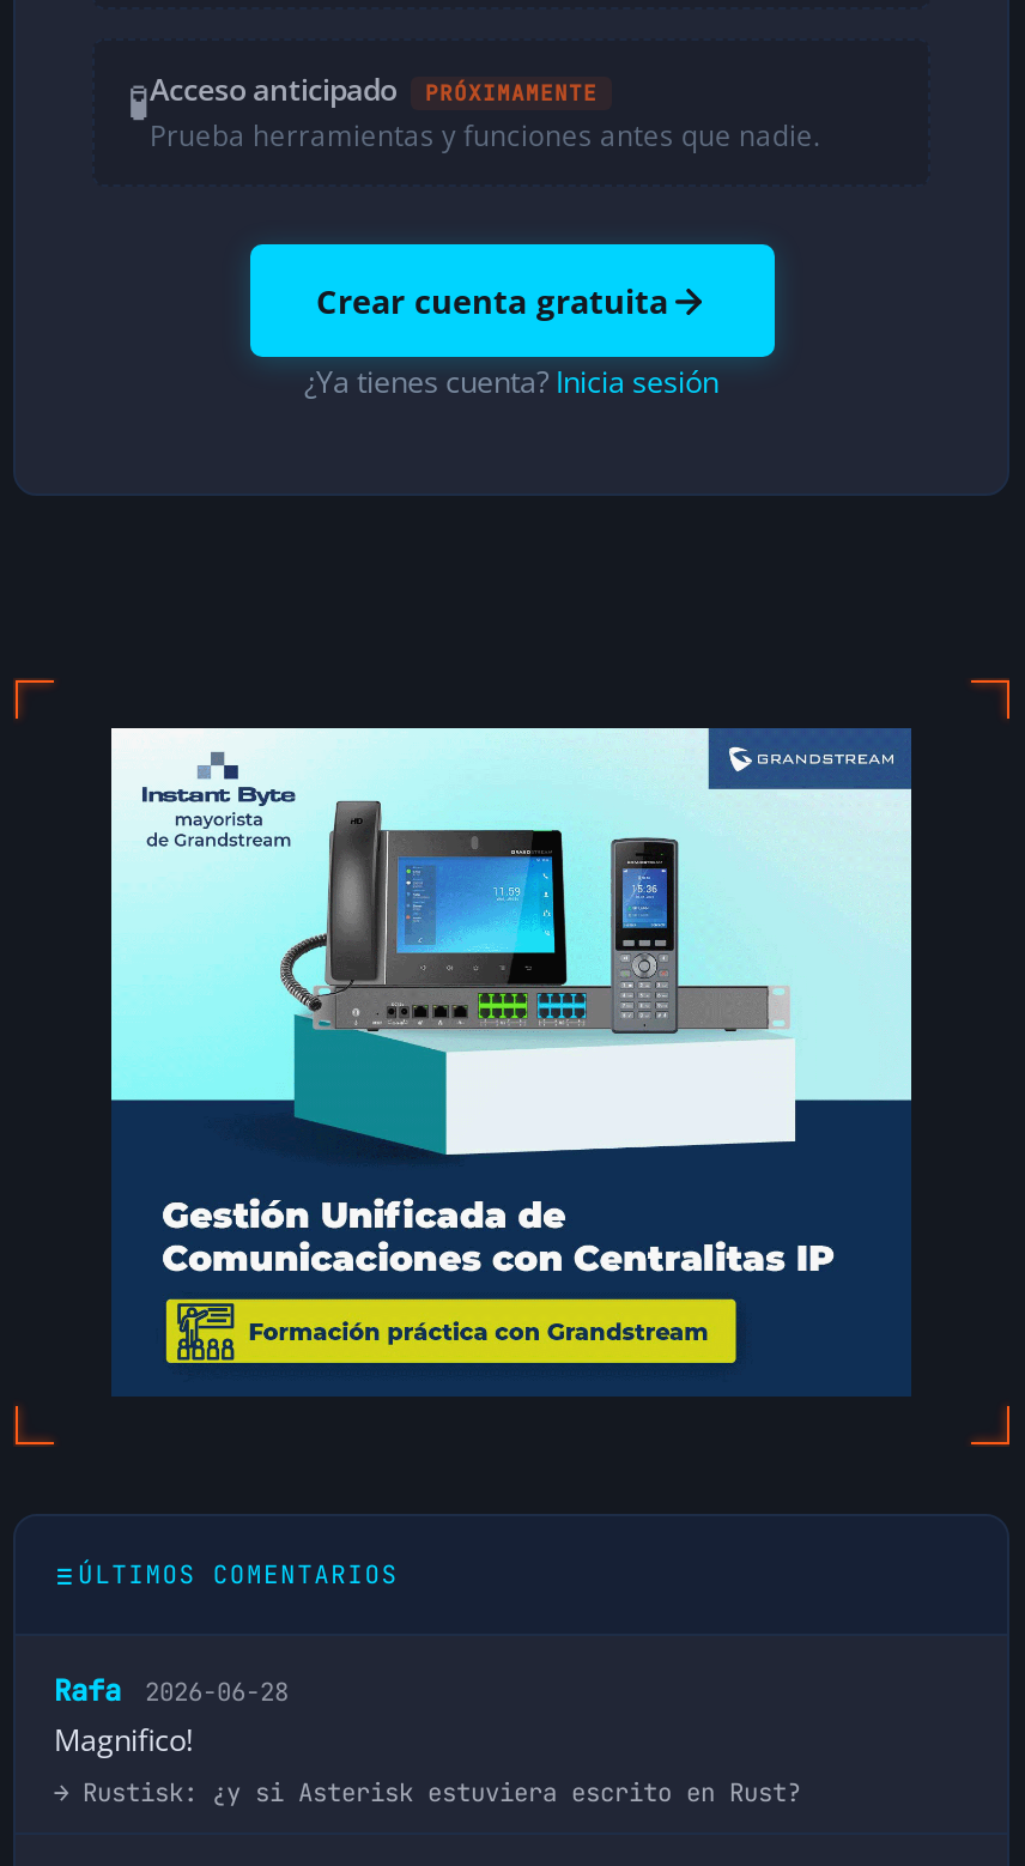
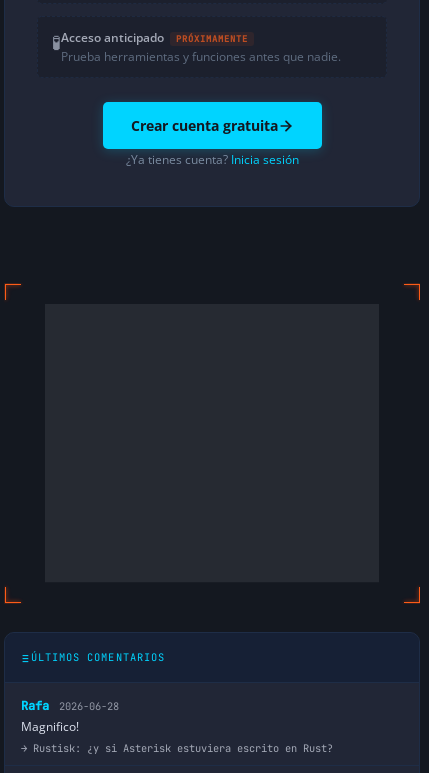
[109,726,914,1394] [image] -> none

